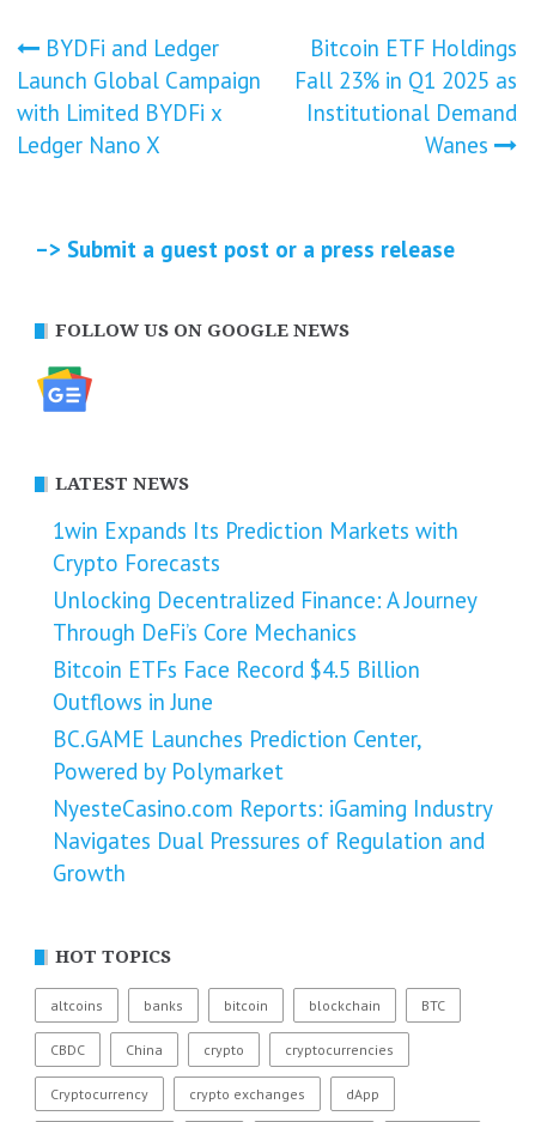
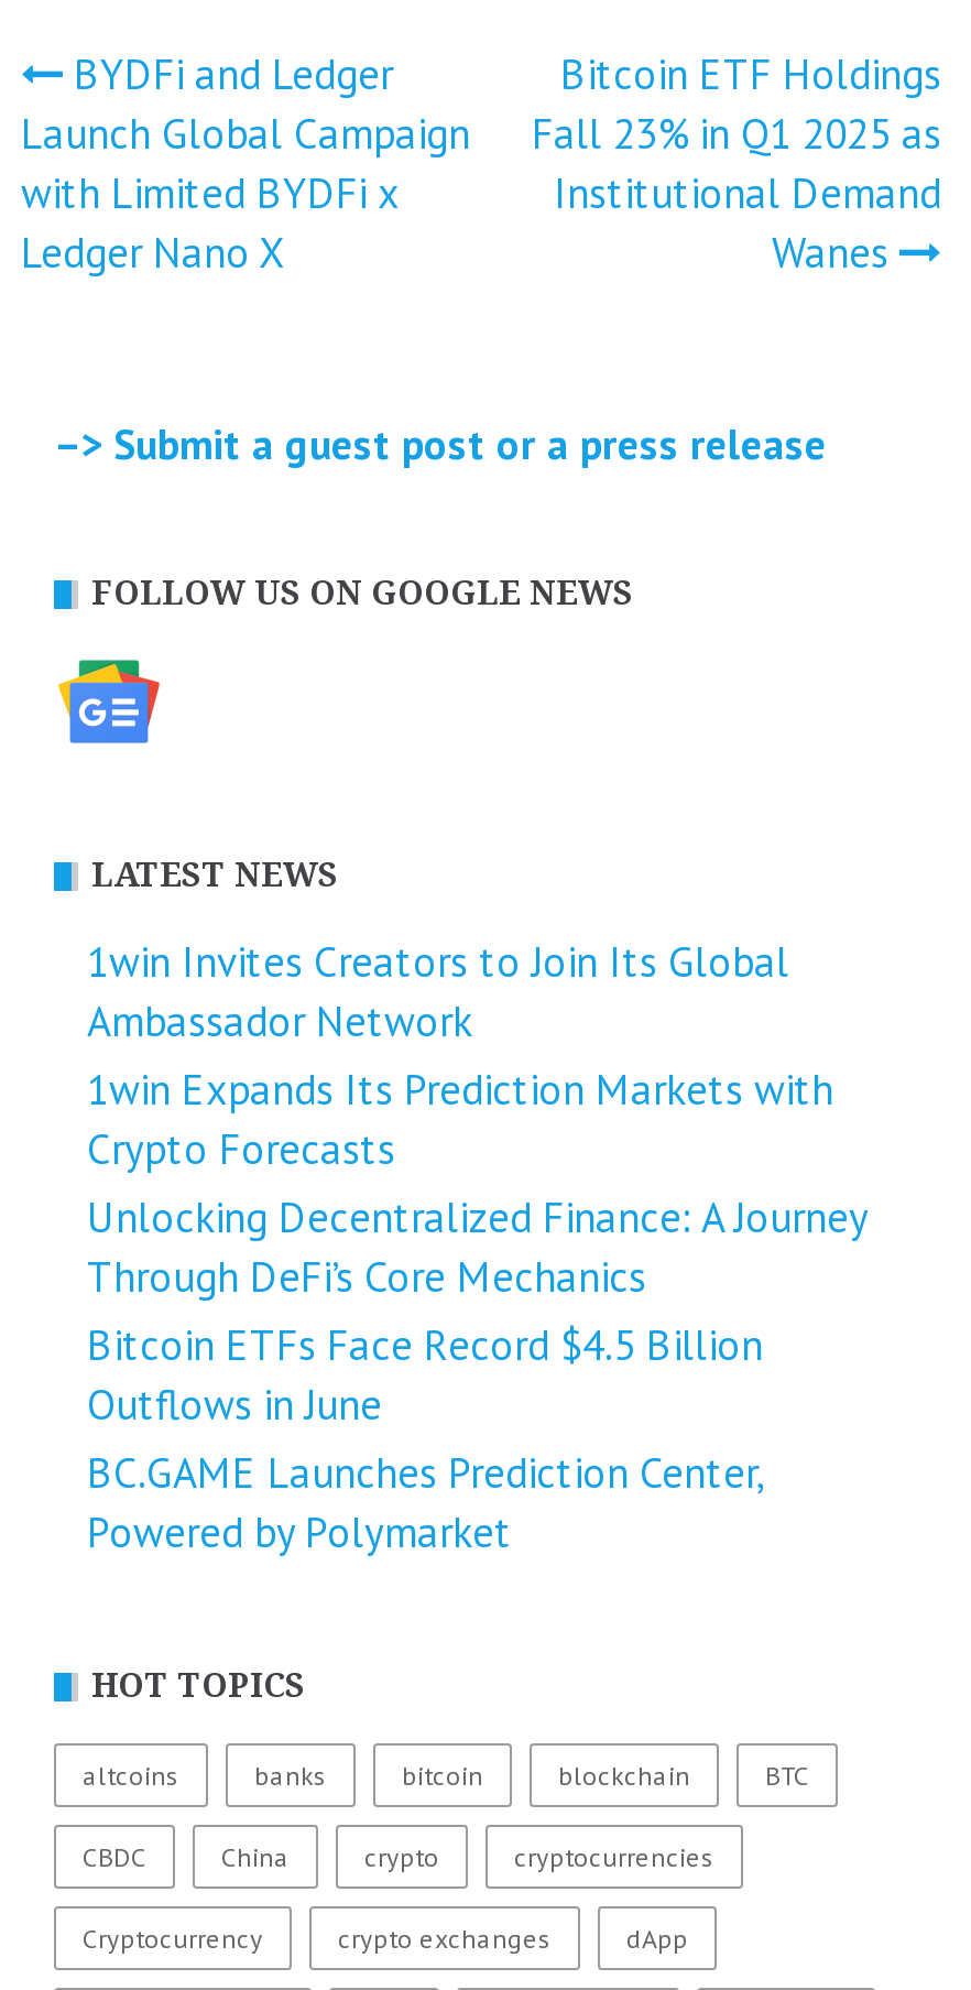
none -> [87,934,789,1047] 1win Invites Creators to Join Its Global | Ambassador Network
moved [53,516,476,785] -> [87,1062,866,1558]: 1win Expands Its Prediction Markets with | Crypto Forecasts | Unlocking Decentralized Finance: A Journey | Through DeFi’s Core Mechanics | Bitcoin ETFs Face Record $4.5 Billion | Outflows in June | BC.GAME Launches Prediction Center, | Powered by Polymarket
[53,794,492,887] NyesteCasino.com Reports: iGaming Industry | Navigates Dual Pressures of Regulation and | Growth -> none

